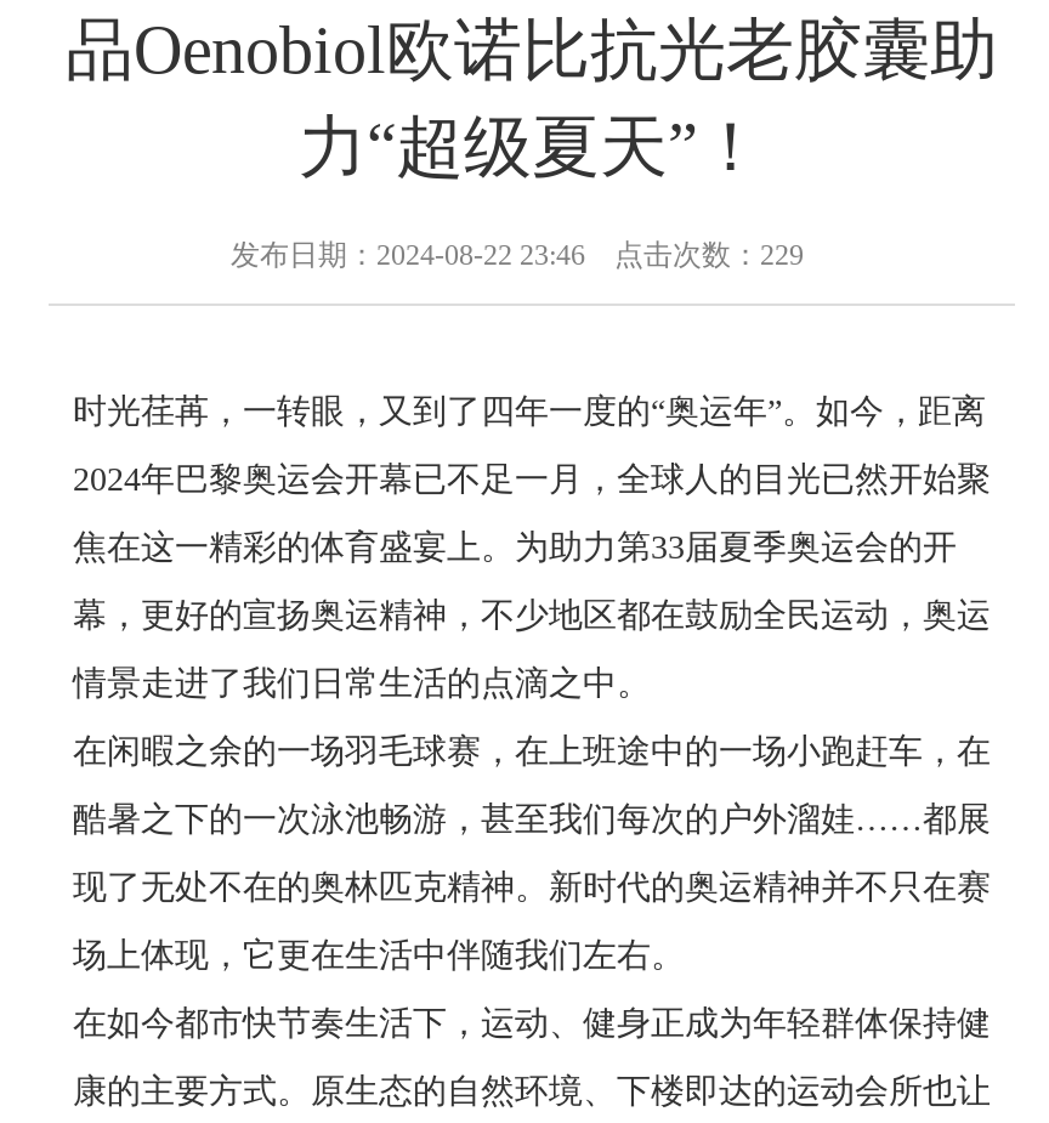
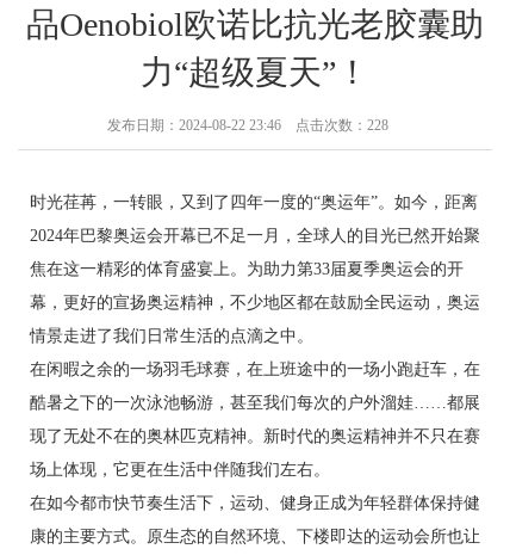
[231,237,804,271] 发布日期：2024-08-22 23:46 点击次数：229 -> [107,117,388,133] 发布日期：2024-08-22 23:46 点击次数：228

